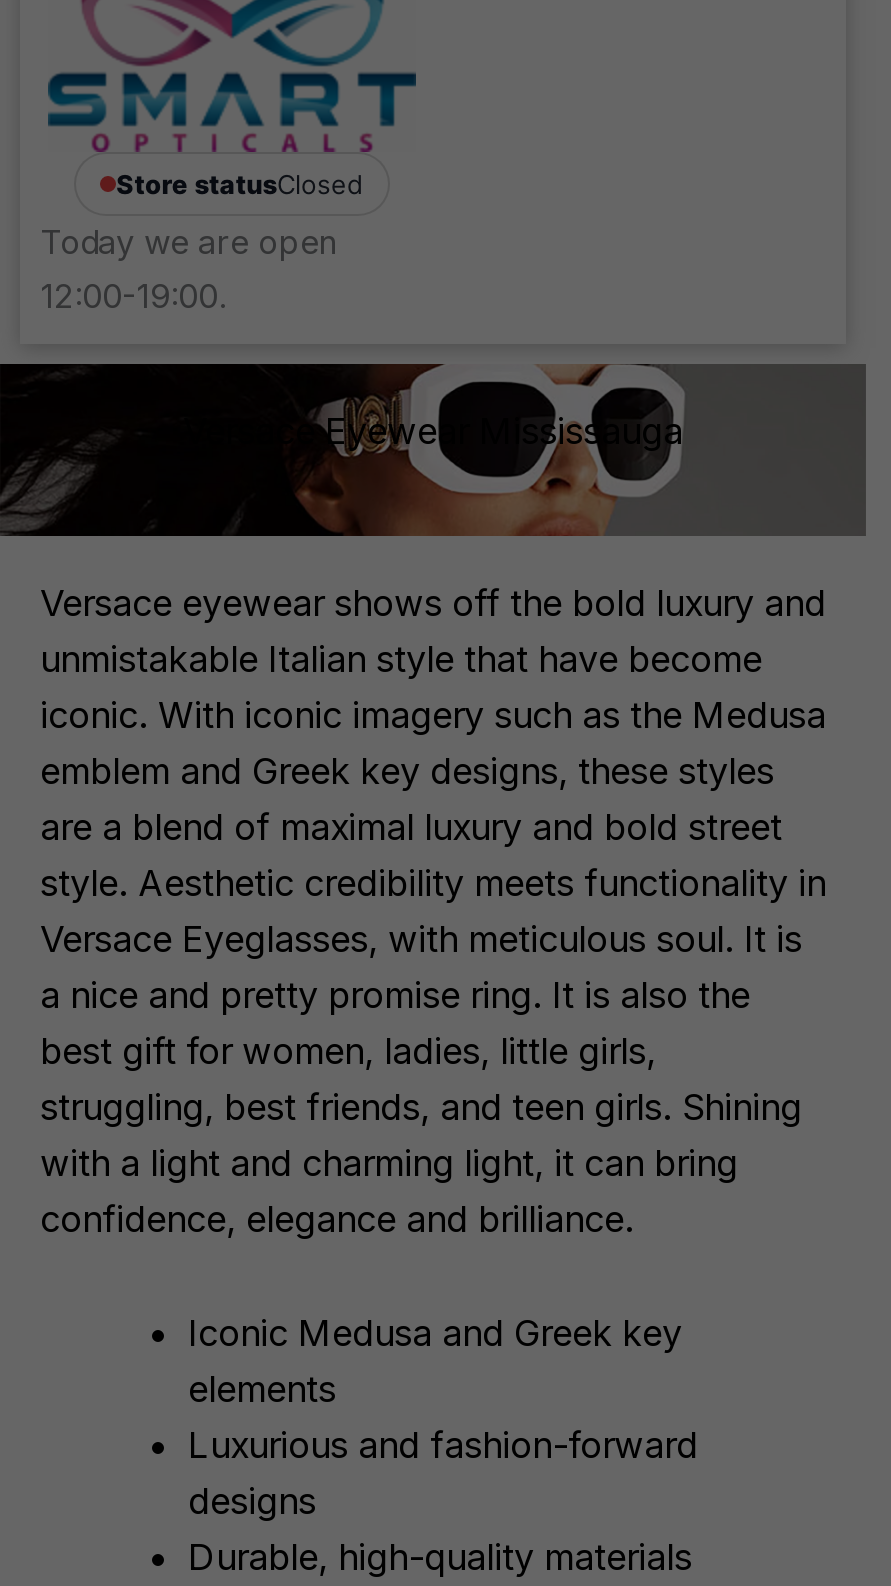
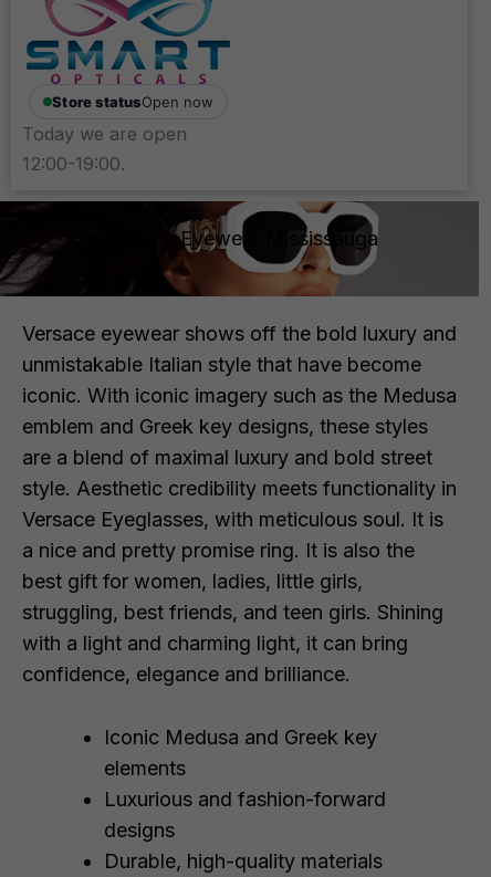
[116,168,363,200] Store statusClosed -> [52,93,213,111] Store statusOpen now

